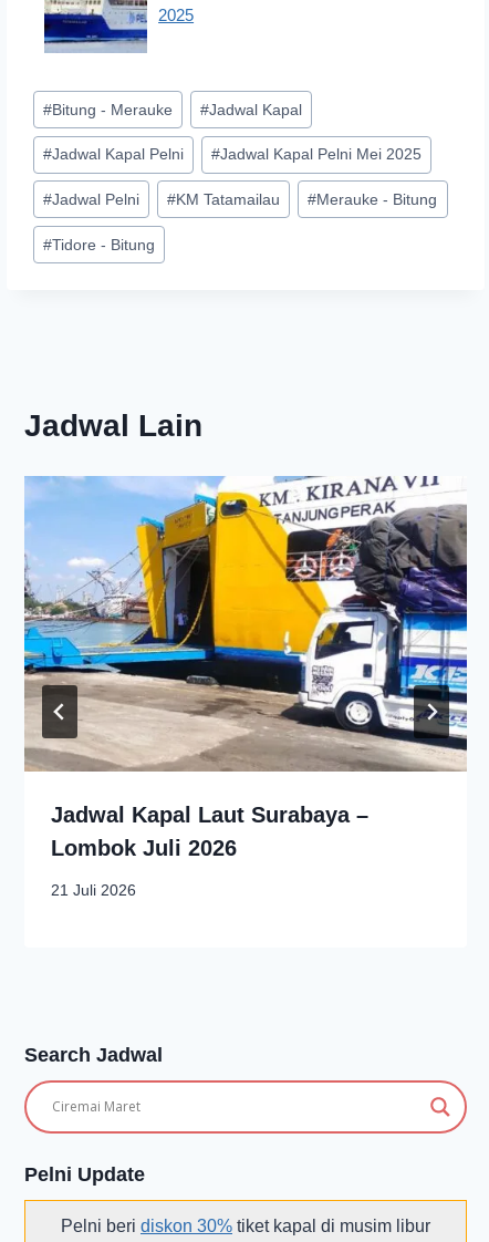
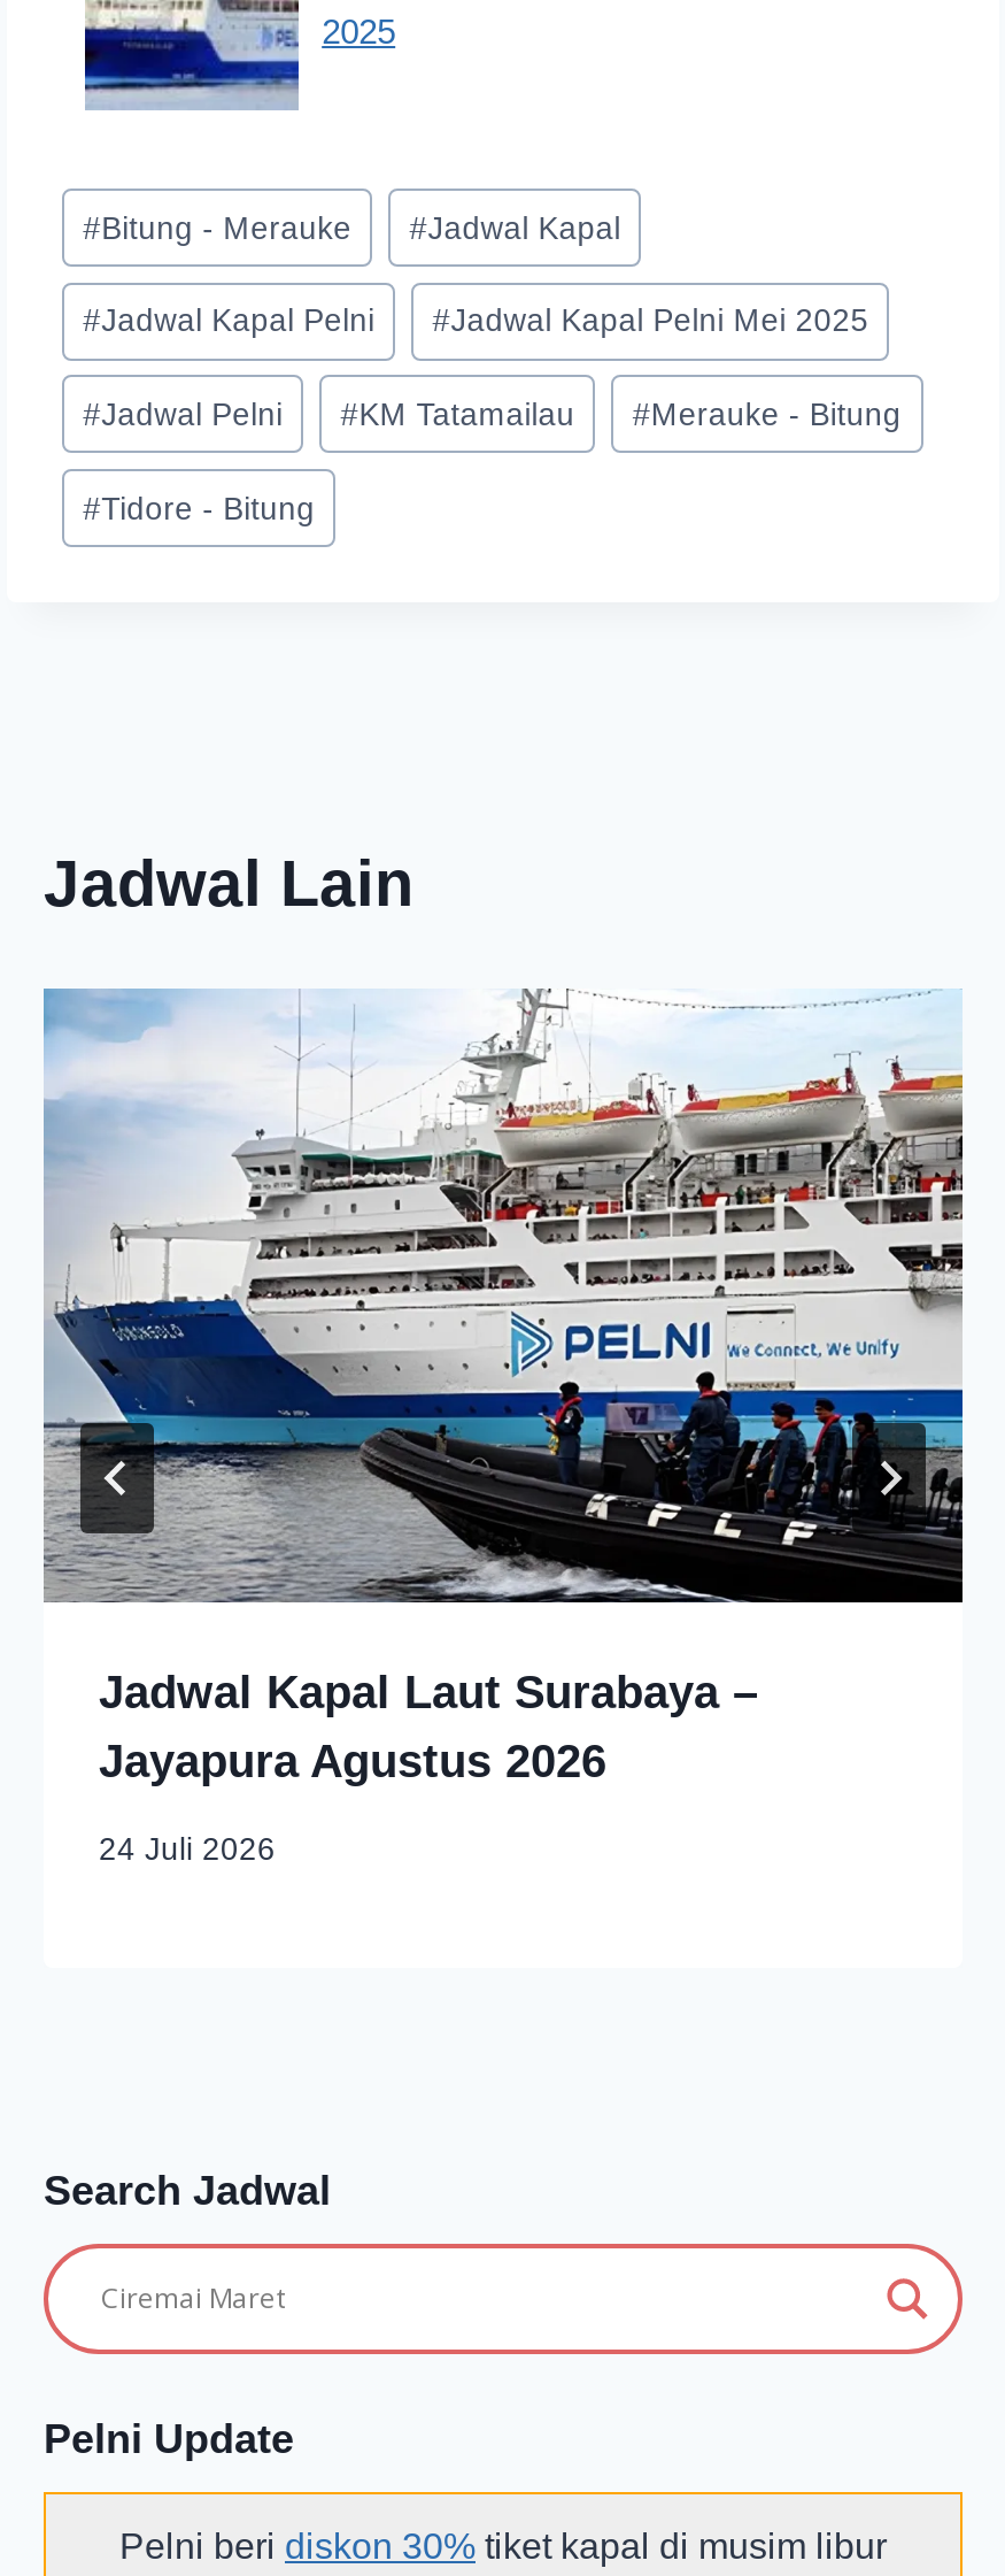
[23,475,468,773] [image] -> [44,986,965,1605] [image]
[51,835,237,860] Lombok Juli 2026 -> [99,1735,606,1786] Jayapura Agustus 2026
[51,883,136,899] 21 Juli 2026 -> [99,1833,276,1867] 24 Juli 2026

